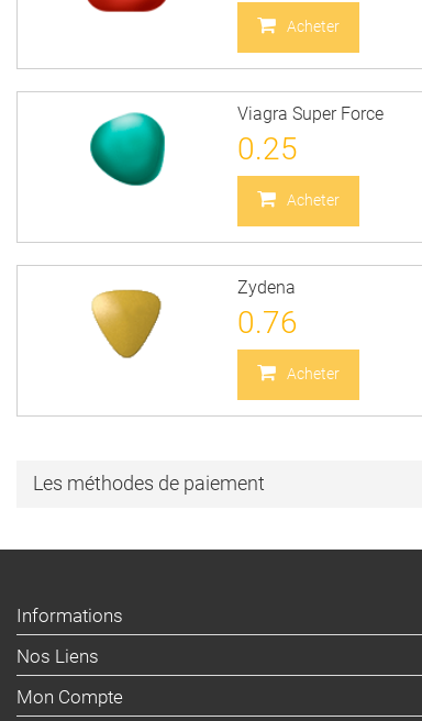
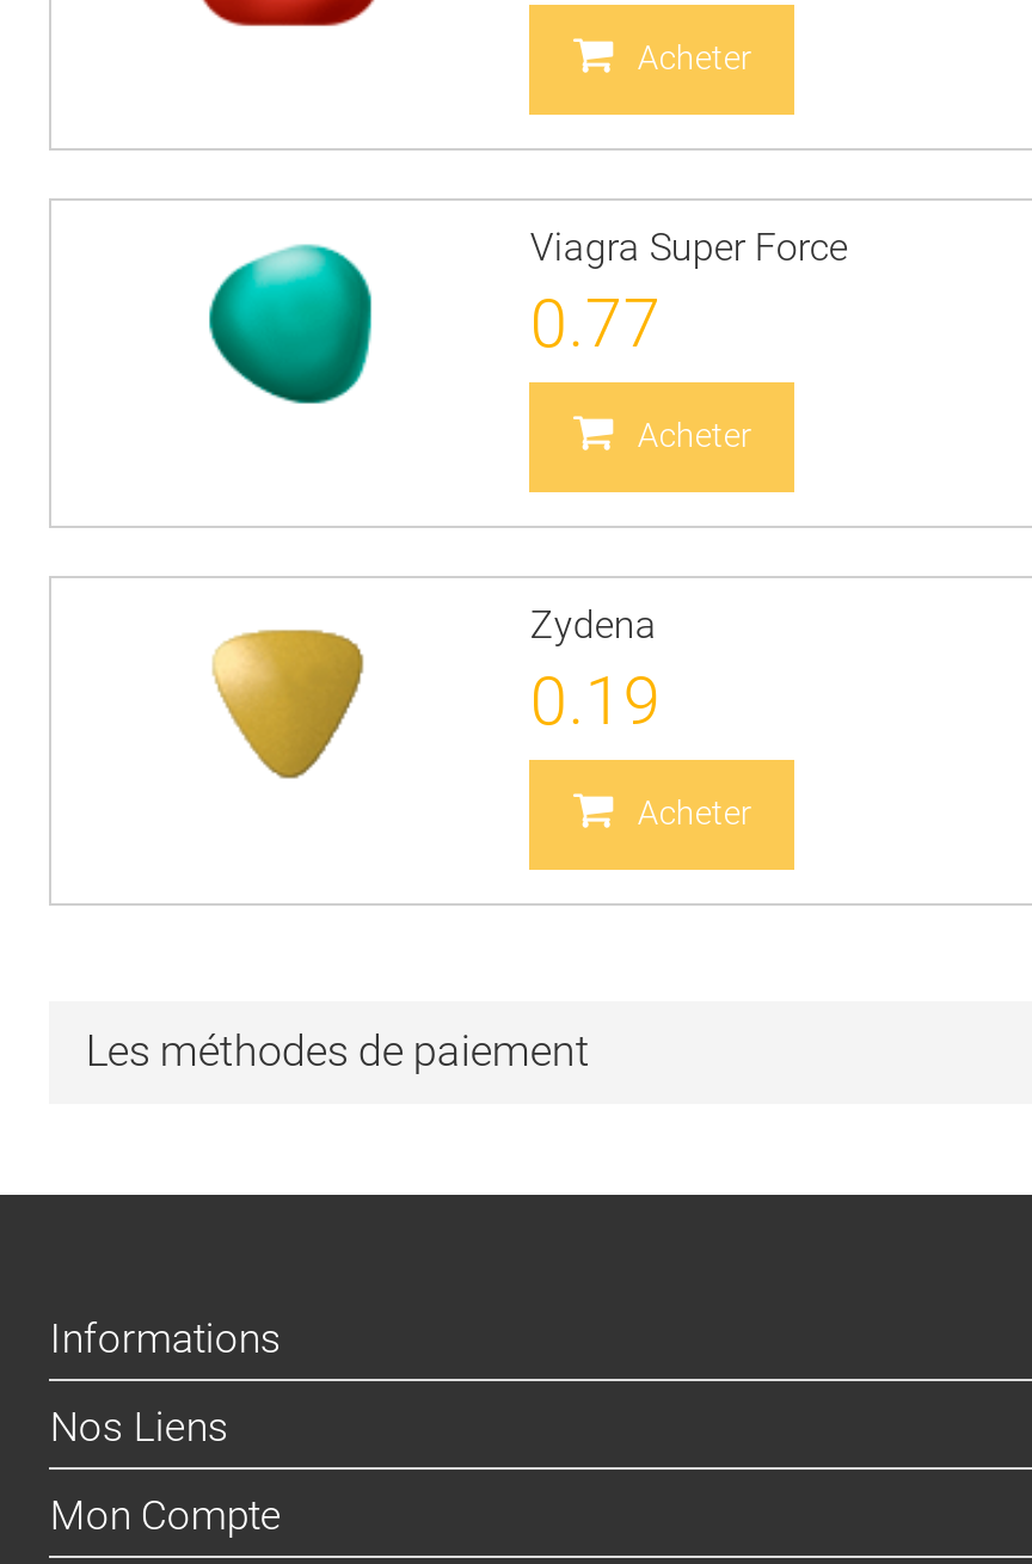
[238,131,298,167] 0.25 -> [530,284,661,363] 0.77
[238,304,298,341] 0.76 -> [530,662,661,741] 0.19

